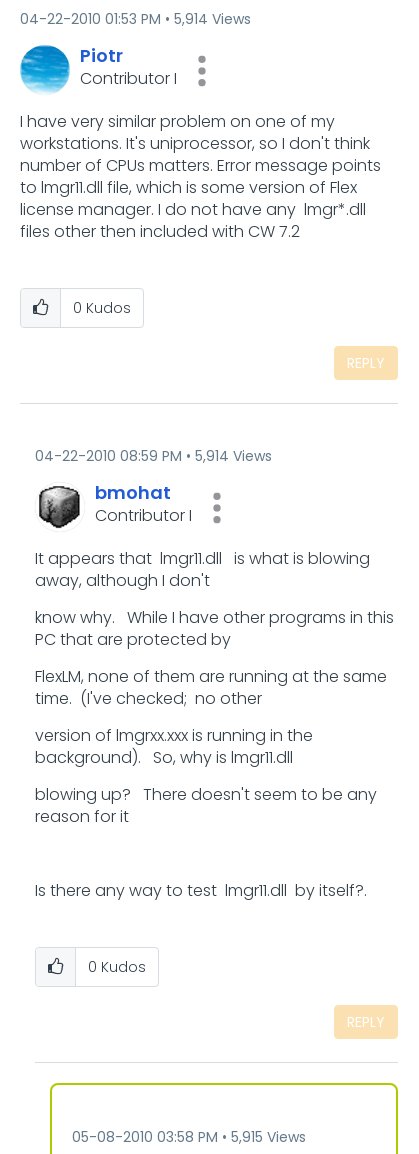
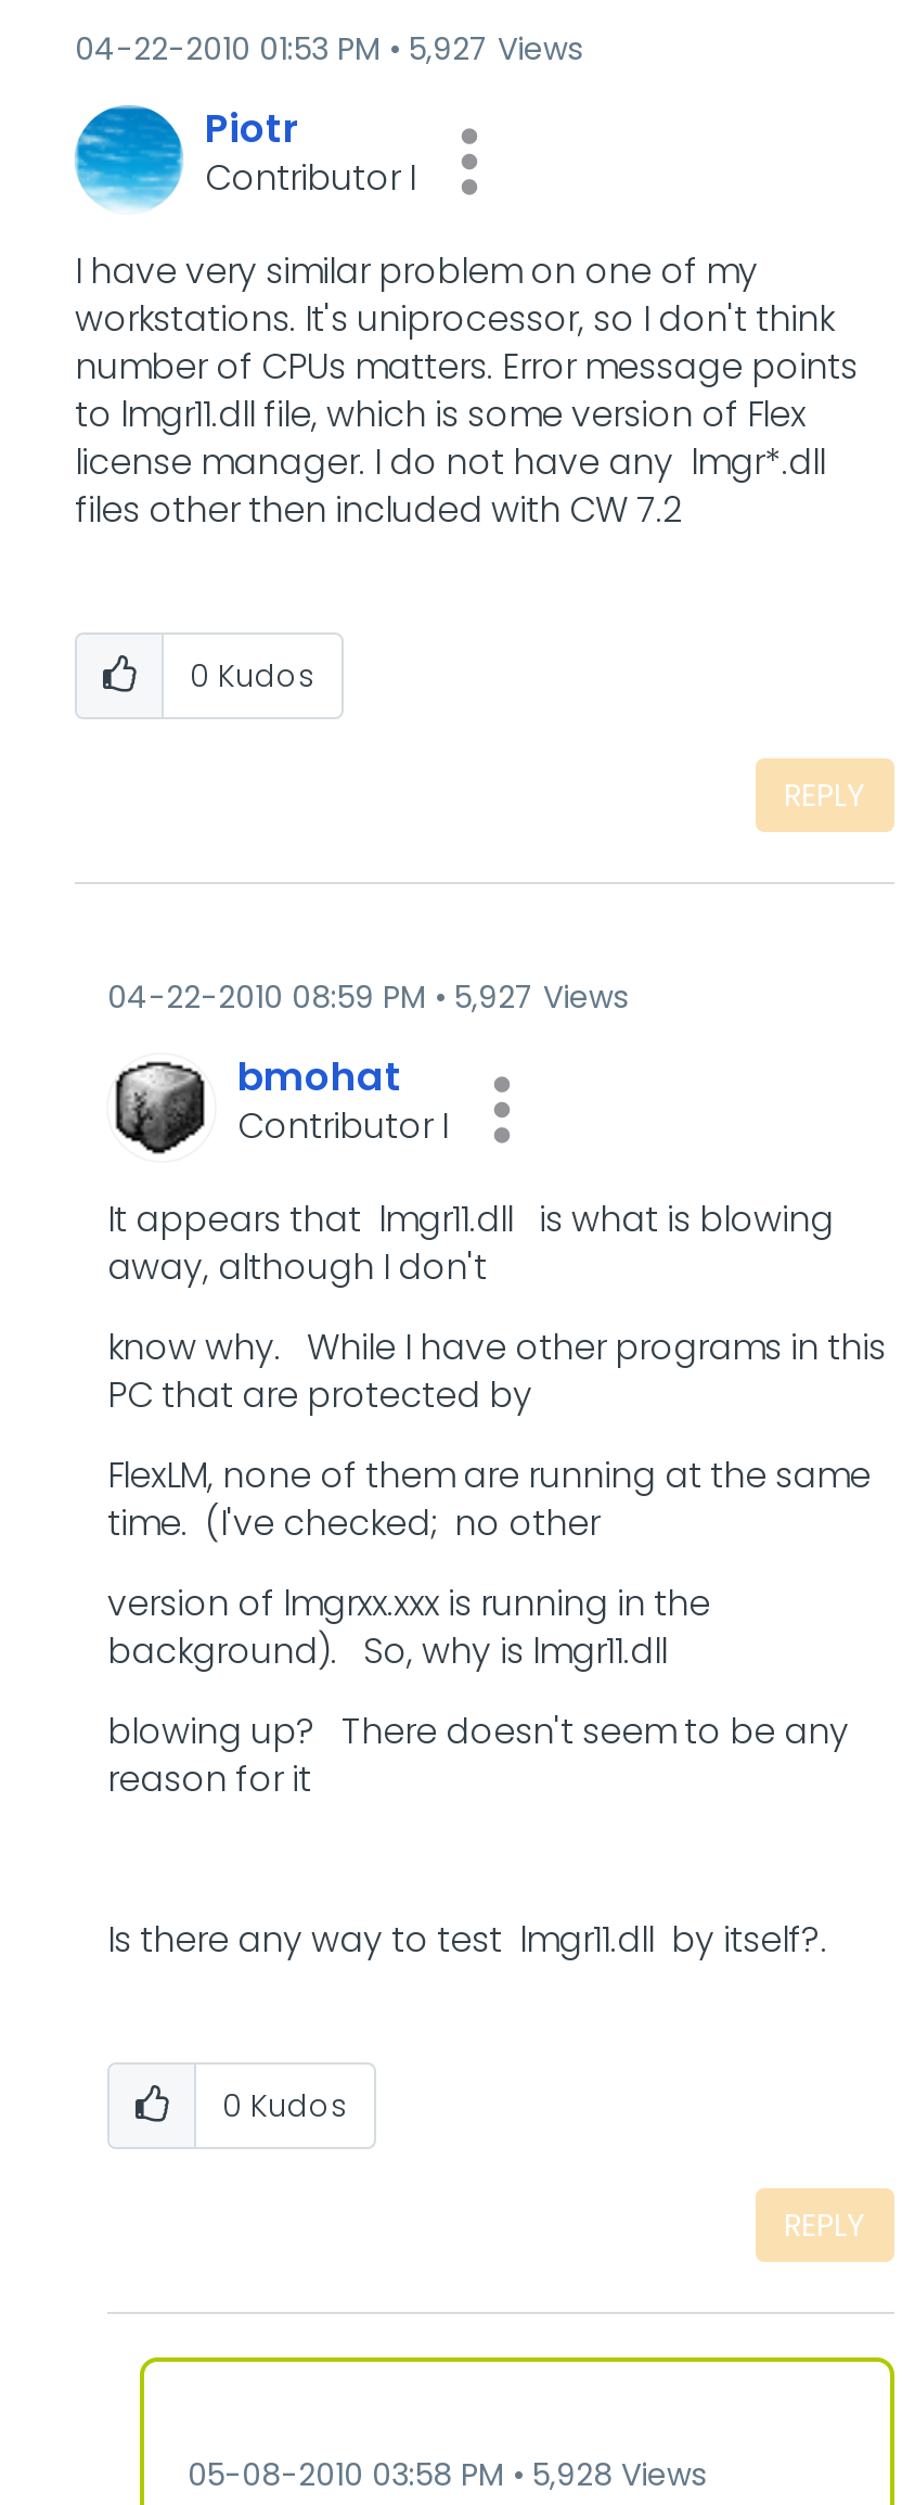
[20,8,251,28] 04-22-2010 01:53 PM 5,914 Views -> [75,26,582,69] 04-22-2010 01:53 PM 5,927 Views
[35,445,272,465] 04-22-2010 08:59 PM 5,914 Views -> [107,974,628,1018] 04-22-2010 08:59 PM 5,927 Views
[72,1126,306,1146] 05-08-2010 03:58 PM 5,915 Views -> [188,2452,706,2495] 05-08-2010 03:58 PM 5,928 Views

